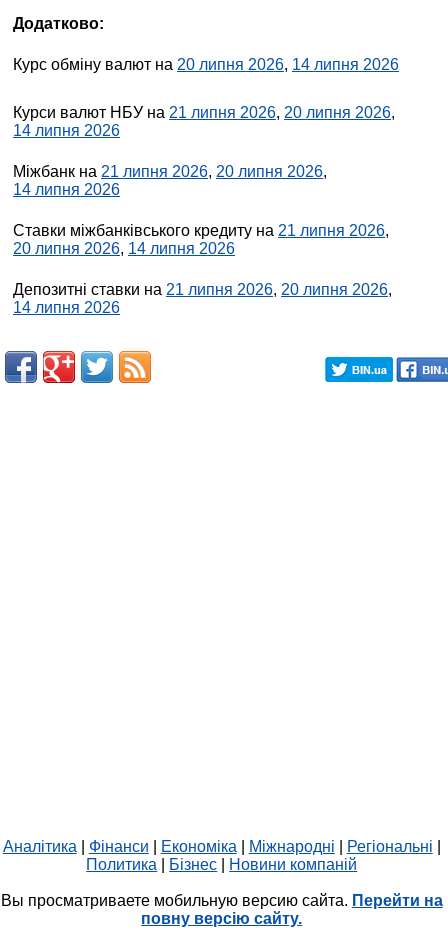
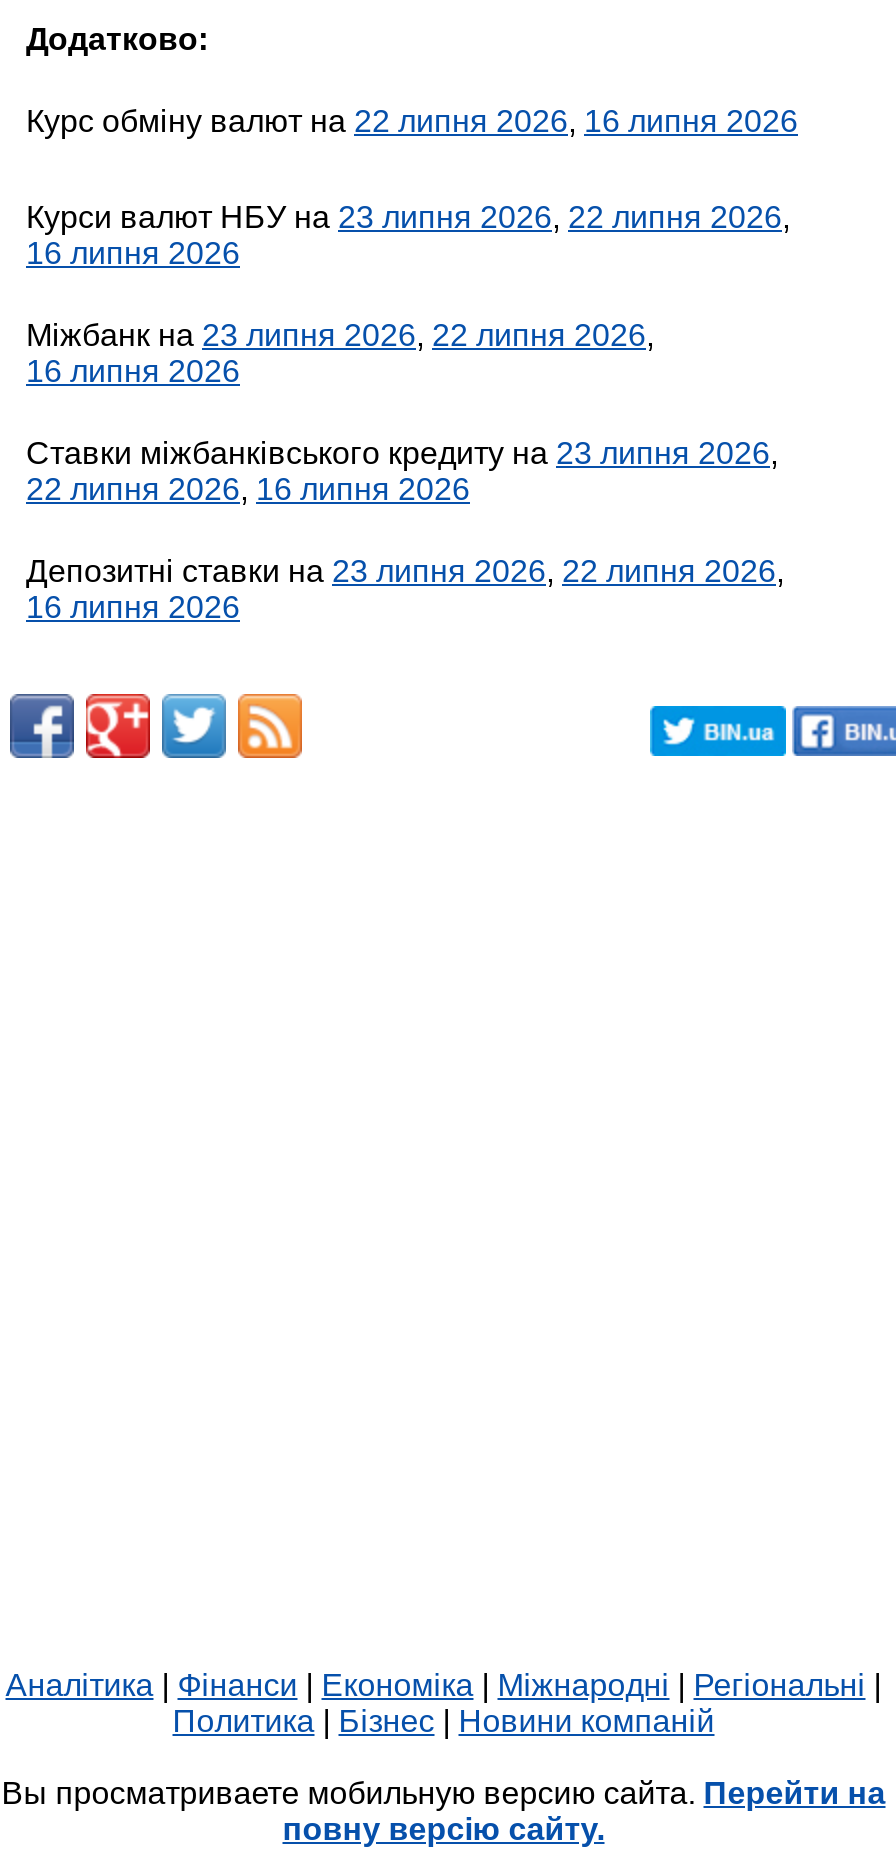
[13,56,399,73] Курс обміну валют на 20 липня 2026, 14 липня 2026 -> [26,104,798,138] Курс обміну валют на 22 липня 2026, 16 липня 2026
[13,104,395,121] Курси валют НБУ на 21 липня 2026, 20 липня 2026, -> [26,200,790,234] Курси валют НБУ на 23 липня 2026, 22 липня 2026,
[13,122,120,139] 14 липня 2026 -> [26,236,240,270] 16 липня 2026
[13,163,327,180] Міжбанк на 21 липня 2026, 20 липня 2026, -> [26,318,654,352] Міжбанк на 23 липня 2026, 22 липня 2026,
[13,181,120,198] 14 липня 2026 -> [26,354,240,388] 16 липня 2026
[13,222,389,239] Ставки міжбанківського кредиту на 21 липня 2026, -> [26,436,778,470] Ставки міжбанківського кредиту на 23 липня 2026,
[13,240,235,257] 20 липня 2026, 14 липня 2026 -> [26,472,470,506] 22 липня 2026, 16 липня 2026
[13,281,392,298] Депозитні ставки на 21 липня 2026, 20 липня 2026, -> [26,554,784,588] Депозитні ставки на 23 липня 2026, 22 липня 2026,
[13,299,120,316] 14 липня 2026 -> [26,590,240,624] 16 липня 2026

